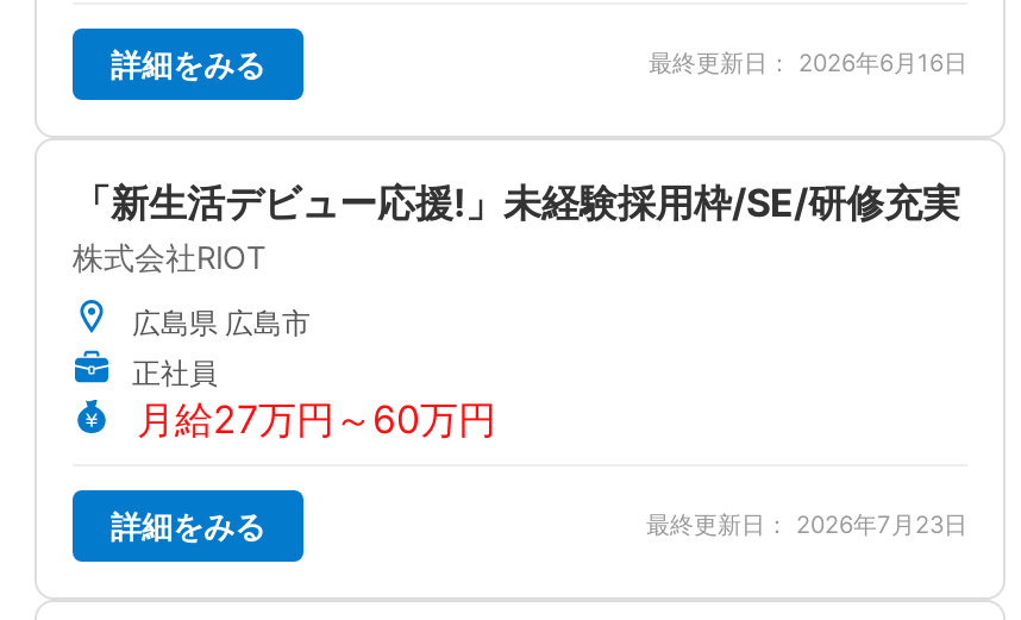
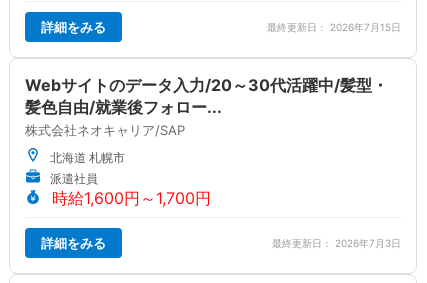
[649,48,967,77] 最終更新日： 2026年6月16日 -> [267,21,401,33] 最終更新日： 2026年7月15日
[73,178,960,276] 「新生活デビュー応援!」未経験採用枠/SE/研修充実 | 株式会社RIOT -> [25,75,388,138] Webサイトのデータ入力/20～30代活躍中/髪型・ | 髪色自由/就業後フォロー... | 株式会社ネオキャリア/SAP
[125,304,496,442] 広島県 広島市 | 正社員 | 月給27万円～60万円 -> [47,150,211,208] 北海道 札幌市 | 派遣社員 | 時給1,600円～1,700円
[646,510,967,539] 最終更新日： 2026年7月23日 -> [272,237,401,249] 最終更新日： 2026年7月3日

